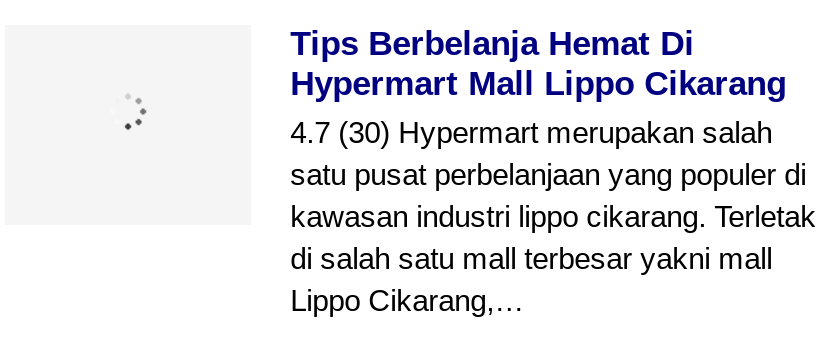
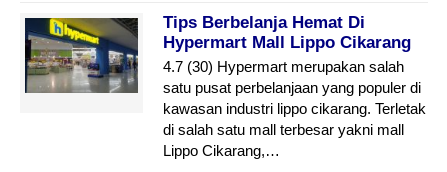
none -> [24,17,139,94] [image]

